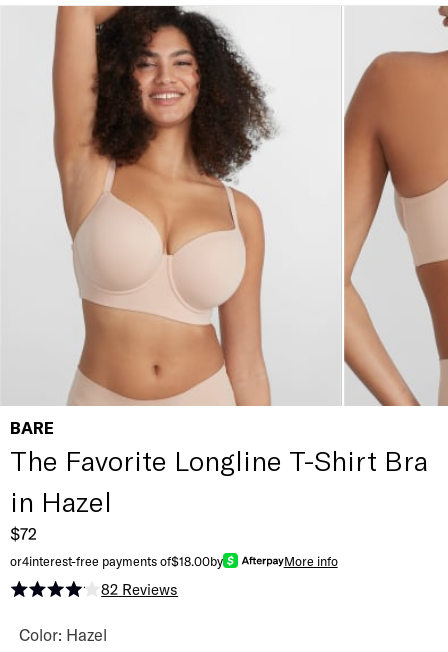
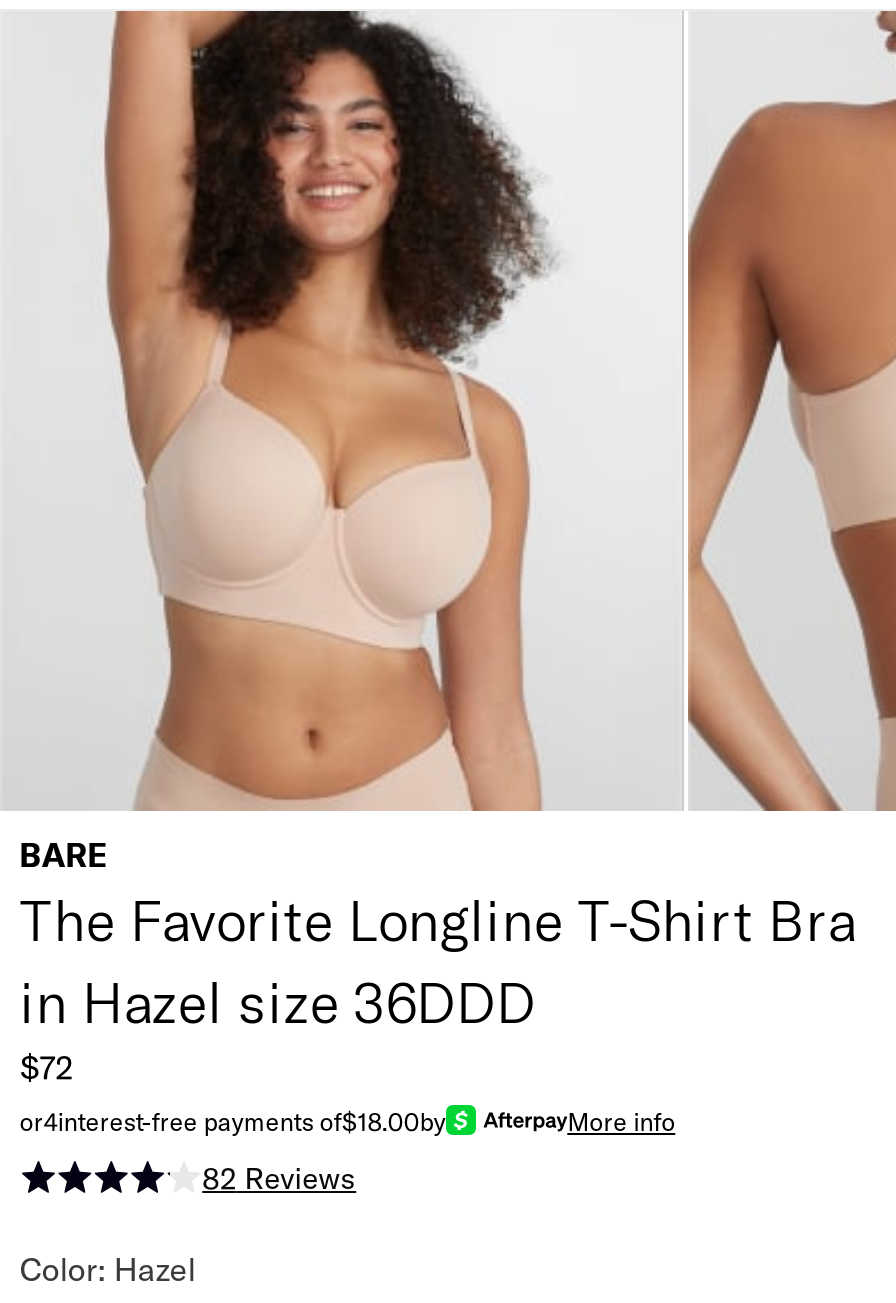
[10,484,112,519] in Hazel -> [19,966,535,1036] in Hazel size 36DDD

